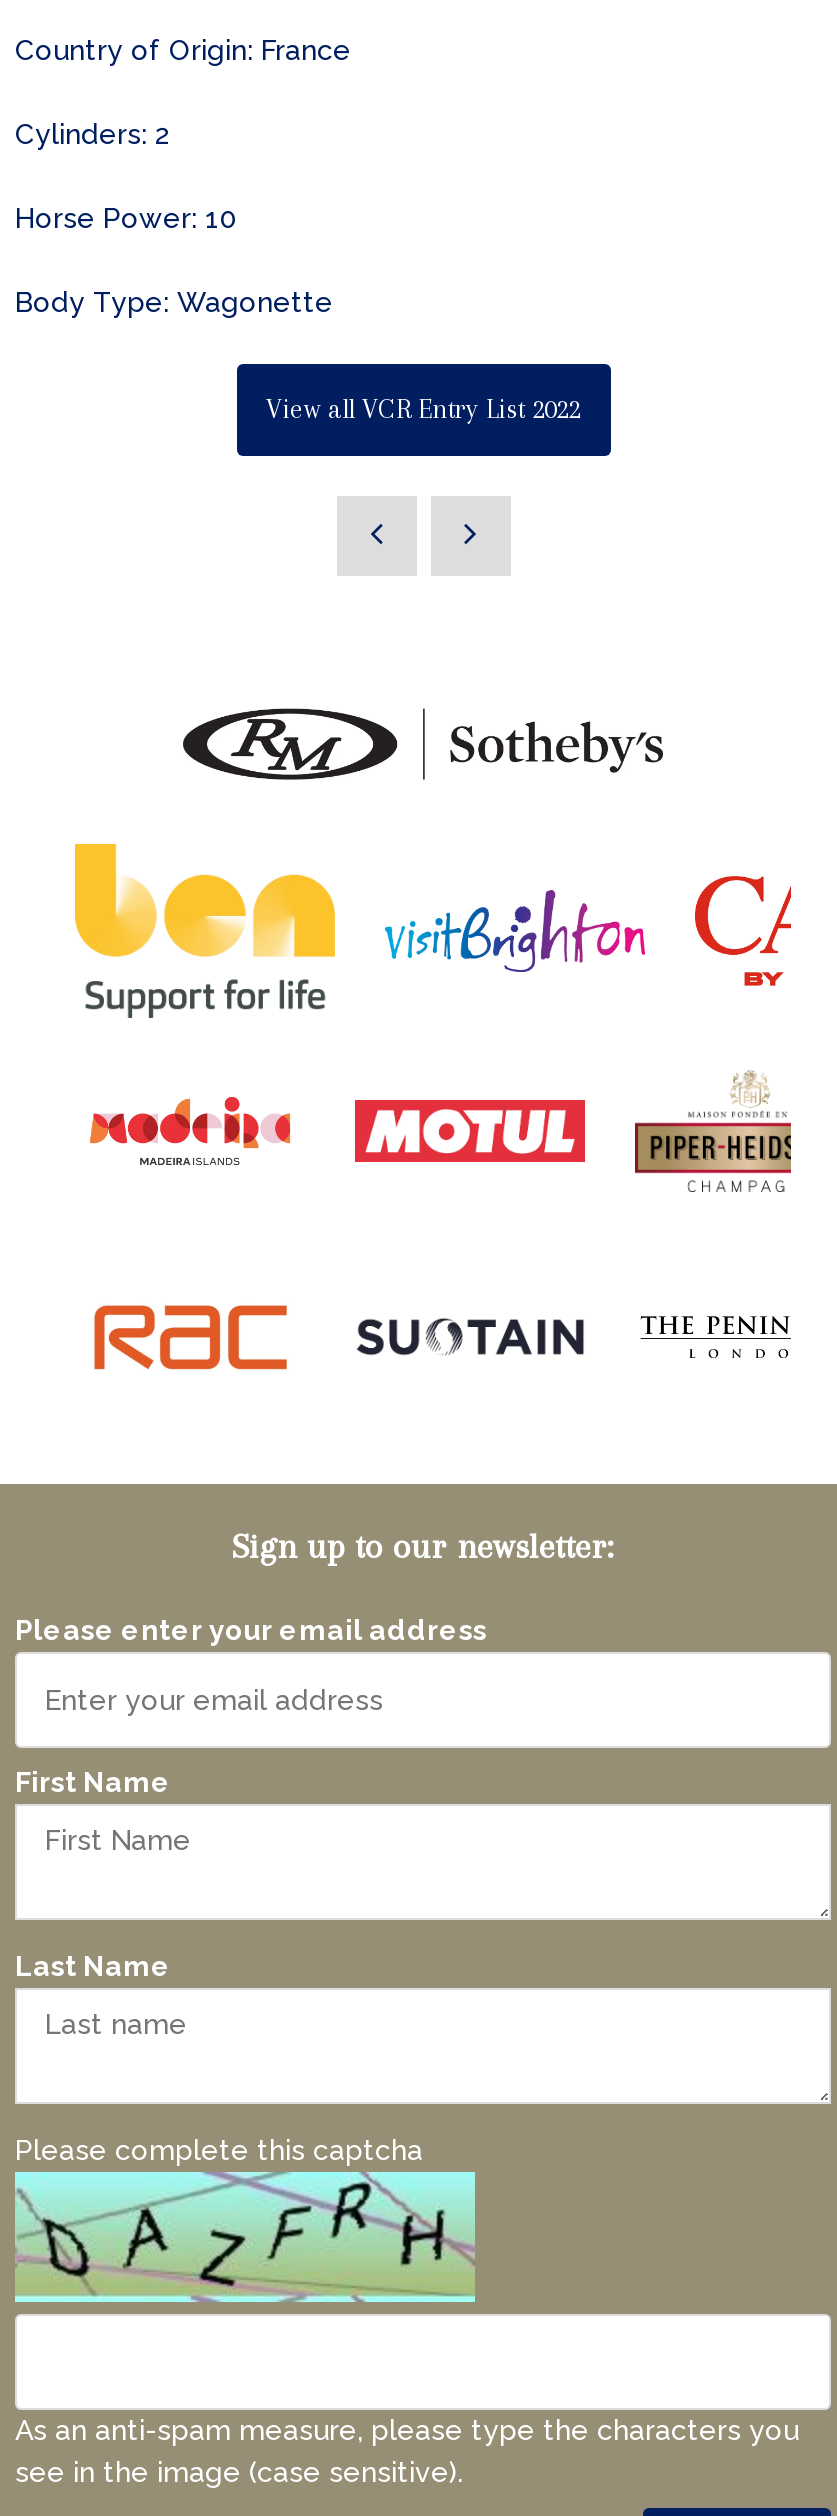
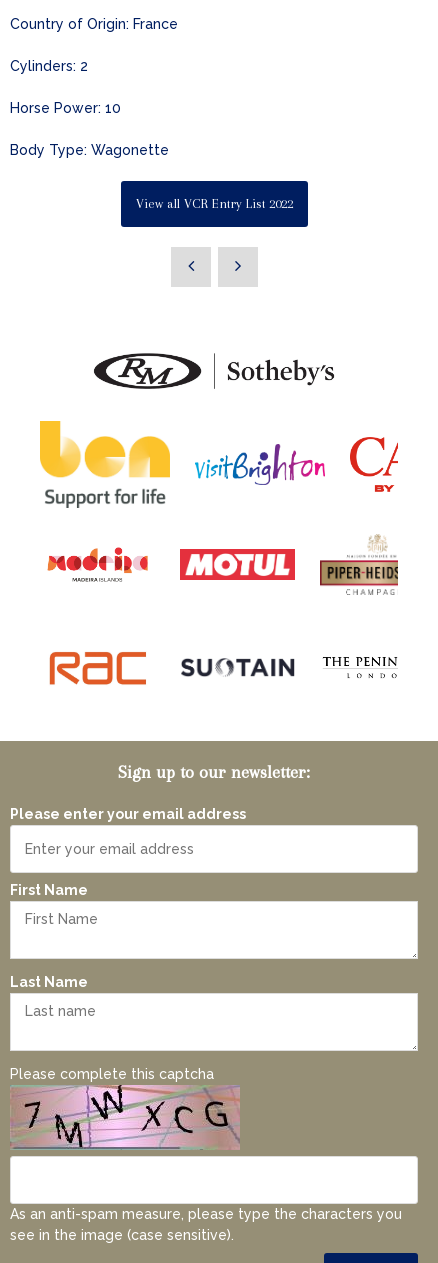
[13,2170,477,2304] [image] -> [10,1084,240,1150] [image]

